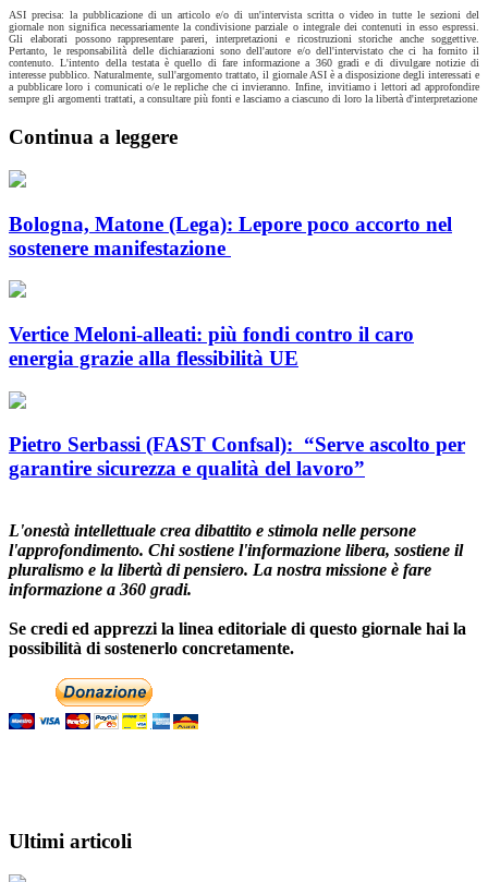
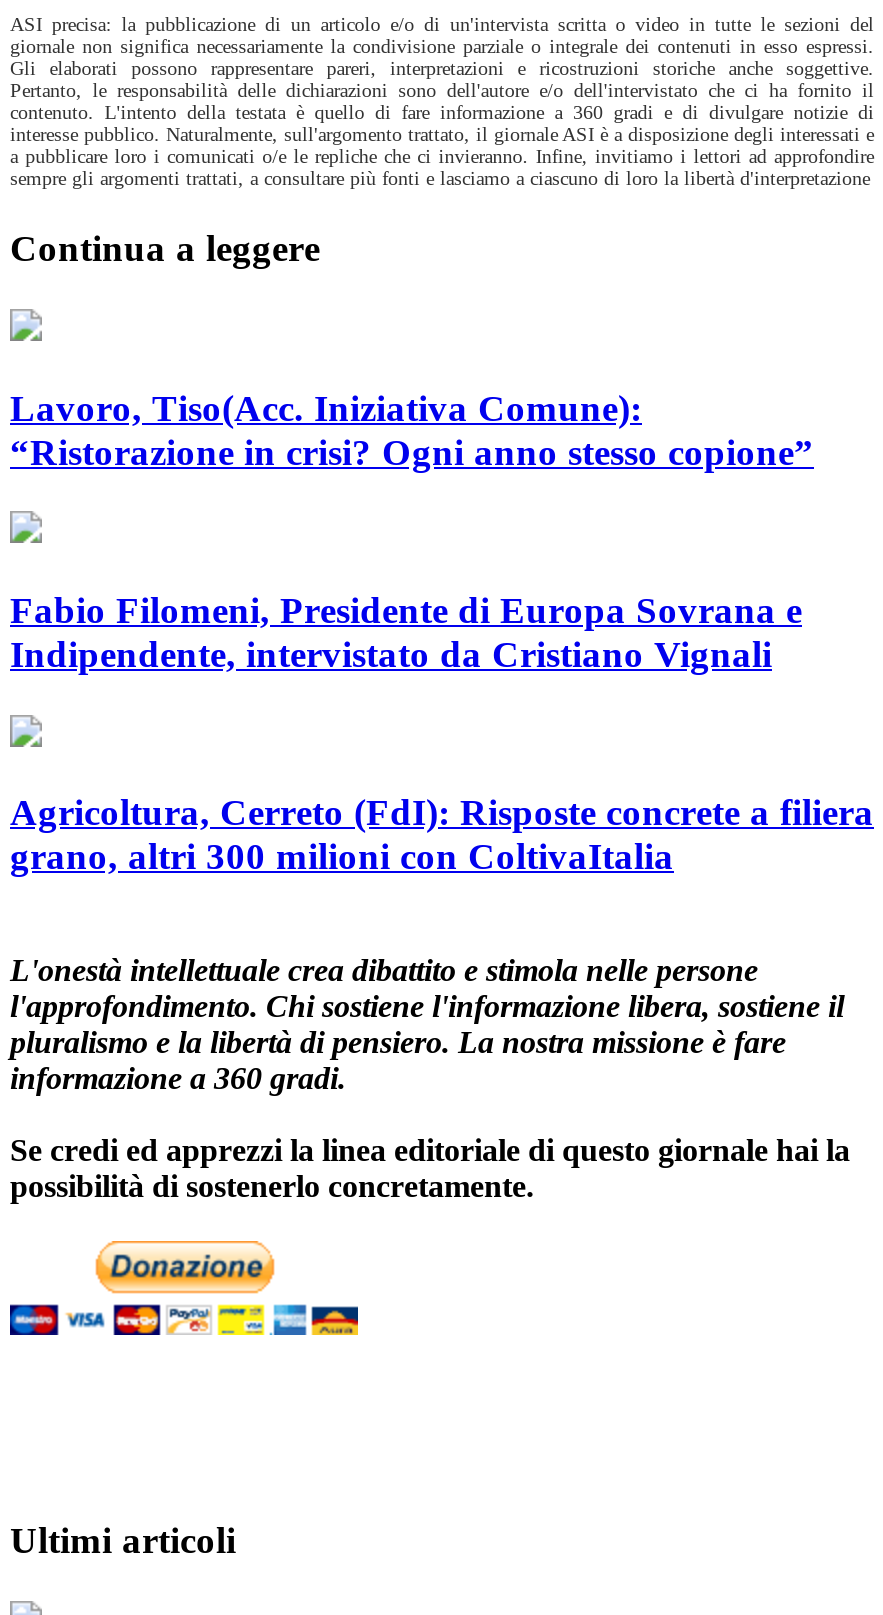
[9,212,452,259] Bologna, Matone (Lega): Lepore poco accorto nel | sostenere manifestazione -> [10,386,814,472] Lavoro, Tiso(Acc. Iniziativa Comune): | “Ristorazione in crisi? Ogni anno stesso copione”
[9,323,414,369] Vertice Meloni-alleati: più fondi contro il caro | energia grazie alla flessibilità UE -> [10,589,802,675] Fabio Filomeni, Presidente di Europa Sovrana e | Indipendente, intervistato da Cristiano Vignali
[9,433,465,480] Pietro Serbassi (FAST Confsal): “Serve ascolto per | garantire sicurezza e qualità del lavoro” -> [10,792,874,878] Agricoltura, Cerreto (FdI): Risposte concrete a filiera | grano, altri 300 milioni con ColtivaItalia

